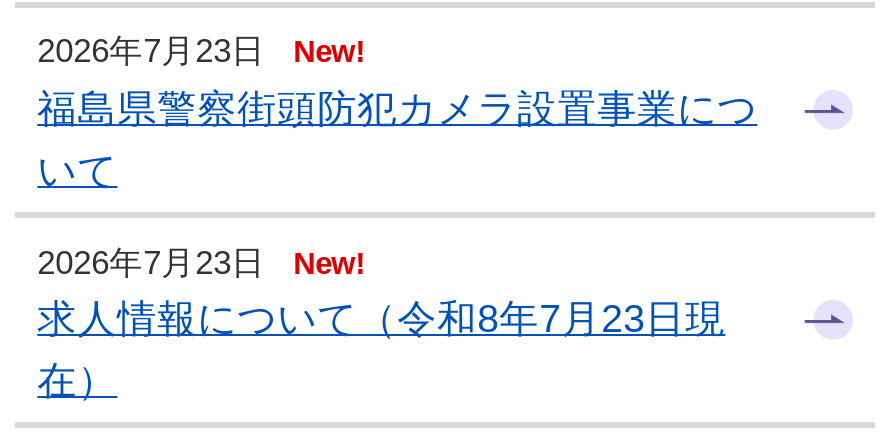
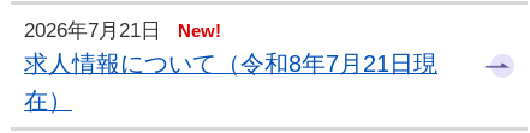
[37,33,365,71] 2026年7月23日 New! -> [24,20,221,42] 2026年7月21日 New!
[37,85,757,339] 福島県警察街頭防犯カメラ設置事業につ | いて | 2026年7月23日 | New! | 求人情報について（令和8年7月23日現 -> [24,51,438,77] 求人情報について（令和8年7月21日現

